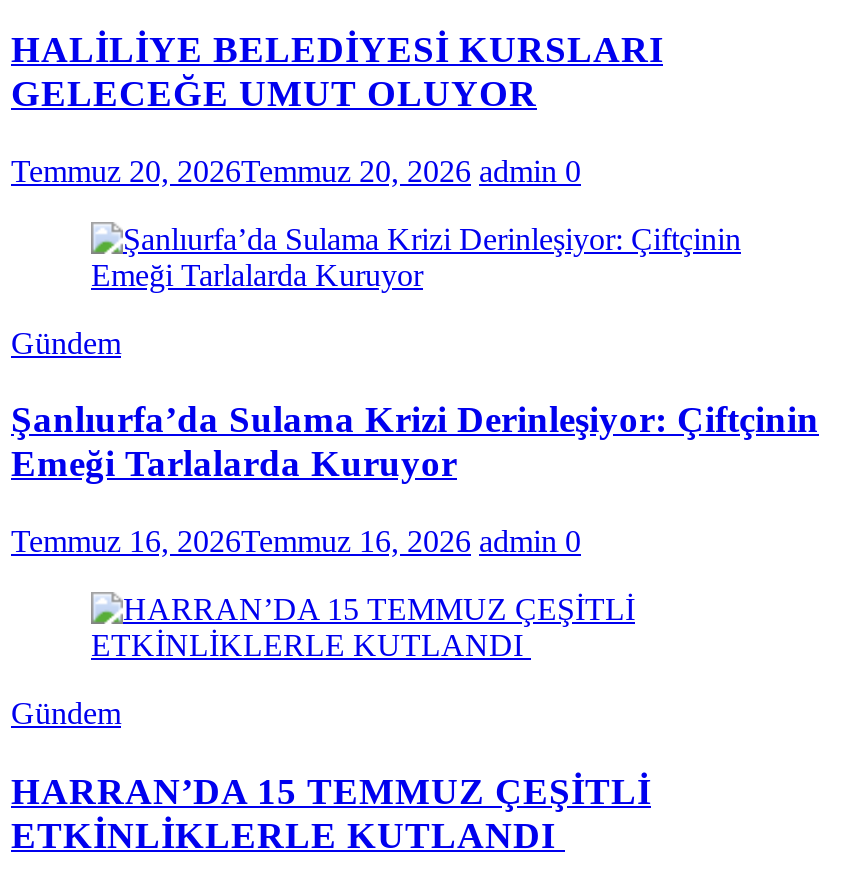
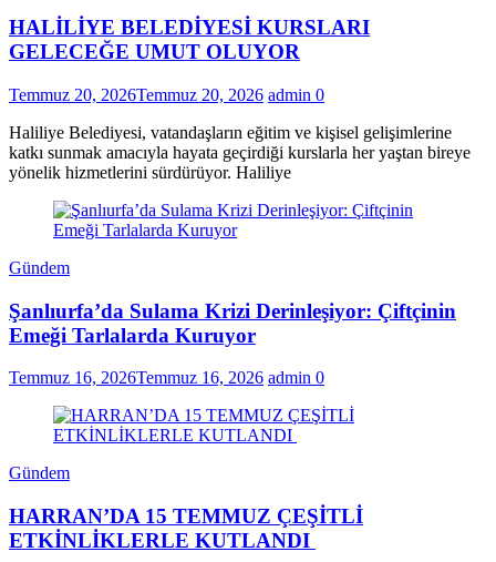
none -> [9,123,471,182] Haliliye Belediyesi, vatandaşların eğitim ve kişisel gelişimlerine | katkı sunmak amacıyla hayata geçirdiği kurslarla her yaştan bireye | yönelik hizmetlerini sürdürüyor. Haliliye

